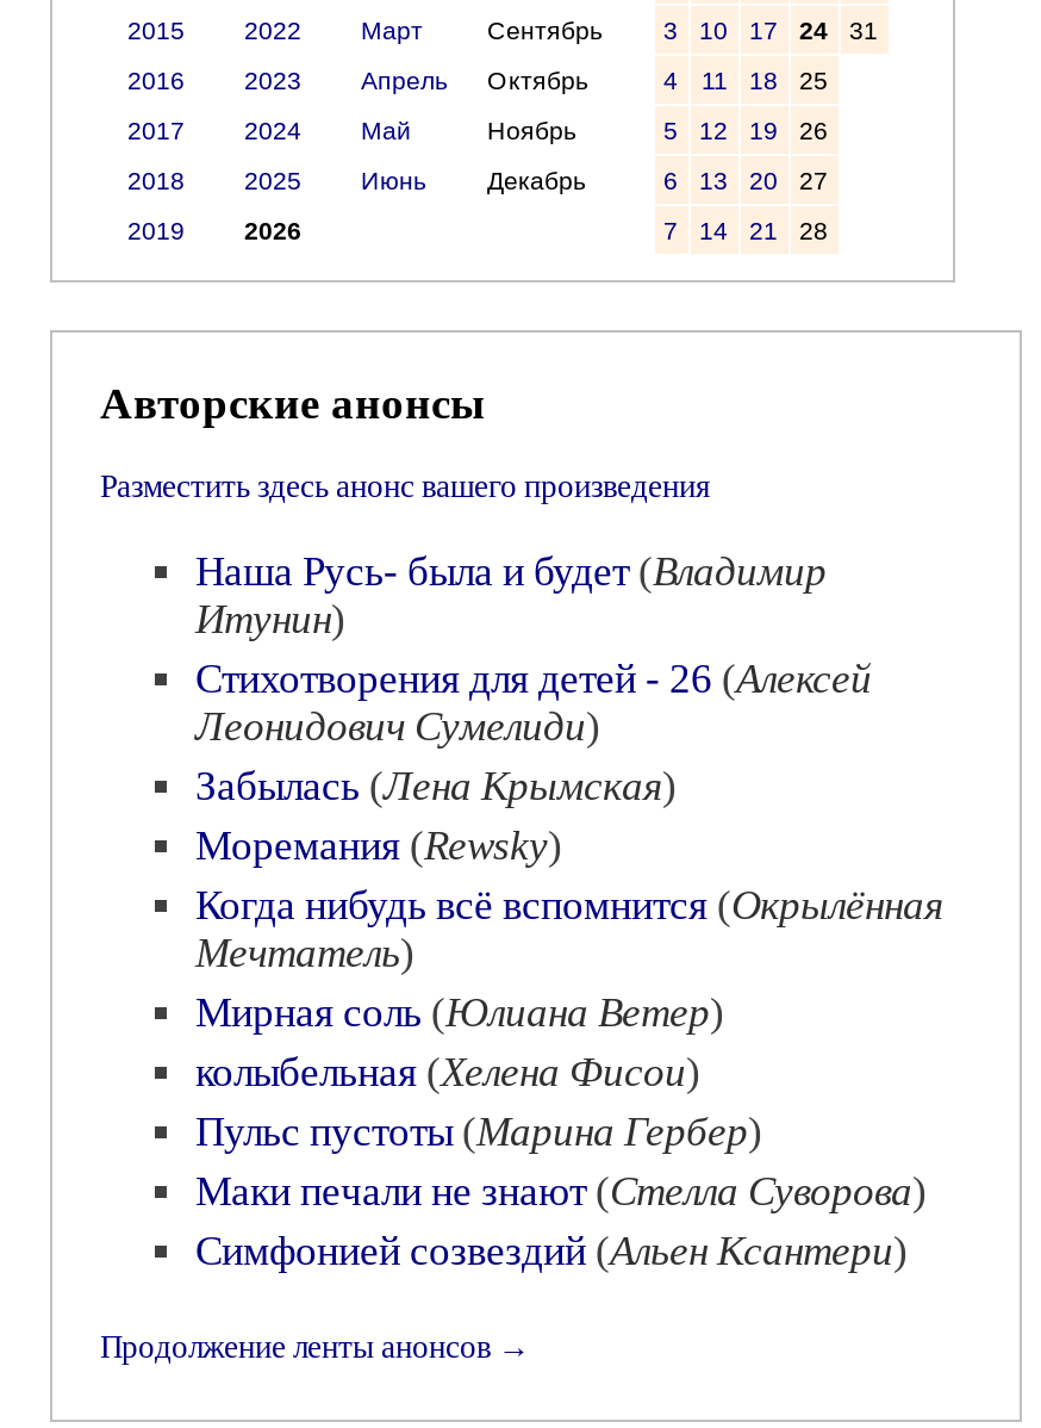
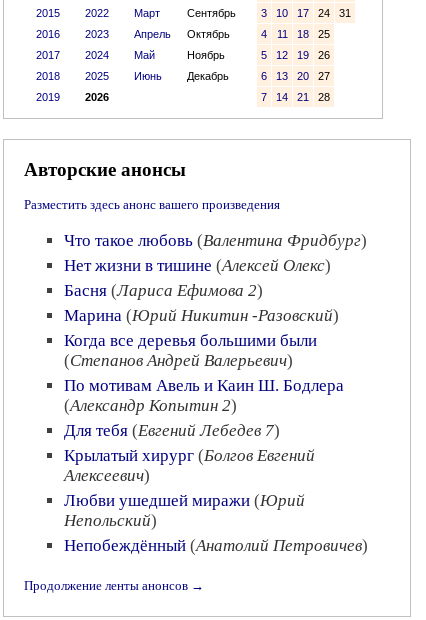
[195,550,943,1274] Наша Русь- была и будет (Владимир | Итунин) | Стихотворения для детей - 26 (Алексей | Леонидович Сумелиди) | Забылась (Лена Крымская) | Моремания (Rewsky) | Когда нибудь всё вспомнится (Окрылённая | Мечтатель) | Мирная соль (Юлиана Ветер) | колыбельная (Хелена Фисои) | Пульс пустоты (Марина Гербер) | Маки печали не знают (Стелла Суворова) | Симфонией созвездий (Альен Ксантери) -> [64,231,368,555] Что такое любовь (Валентина Фридбург) | Нет жизни в тишине (Алексей Олекс) | Басня (Лариса Ефимова 2) | Марина (Юрий Никитин -Разовский) | Когда все деревья большими были | (Степанов Андрей Валерьевич) | По мотивам Авель и Каин Ш. Бодлера | (Александр Копытин 2) | Для тебя (Евгений Лебедев 7) | Крылатый хирург (Болгов Евгений | Алексеевич) | Любви ушедшей миражи (Юрий | Непольский) | Непобеждённый (Анатолий Петровичев)

